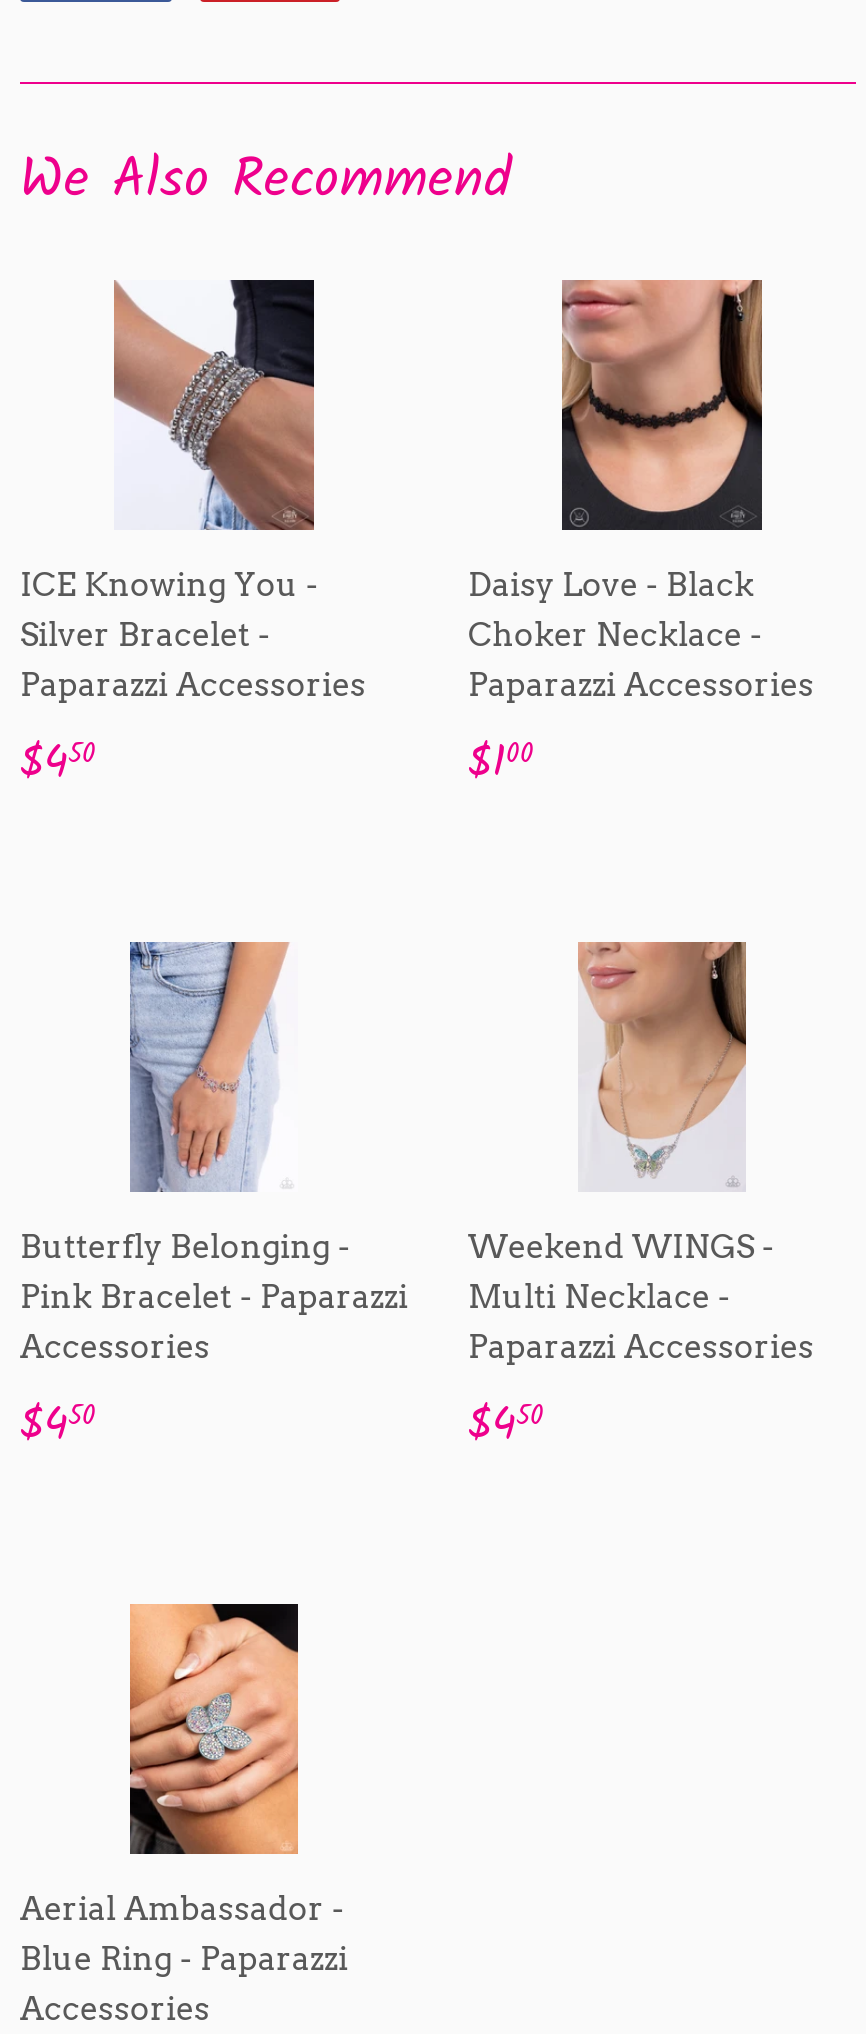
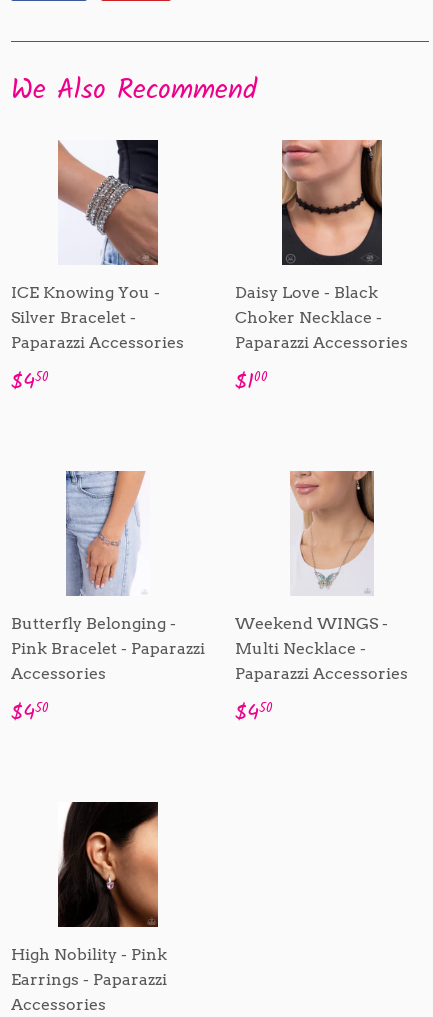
[20,1602,348,1977] [image] | Aerial Ambassador - | Blue Ring - Paparazzi -> [11,801,167,989] [image] | High Nobility - Pink | Earrings - Paparazzi

